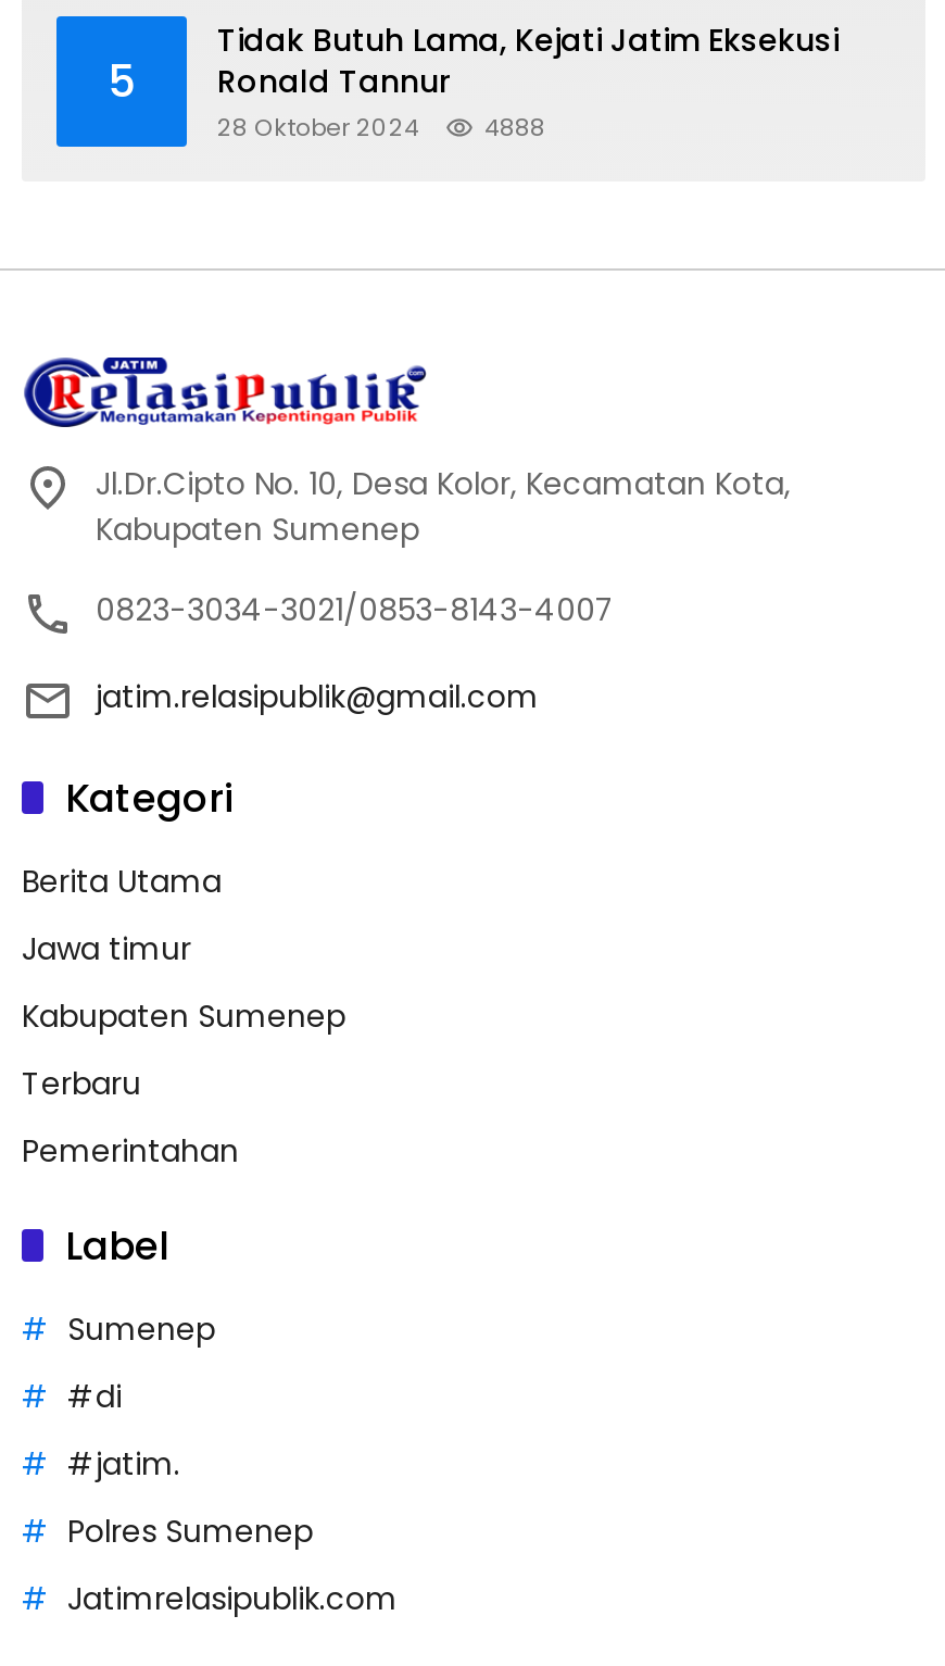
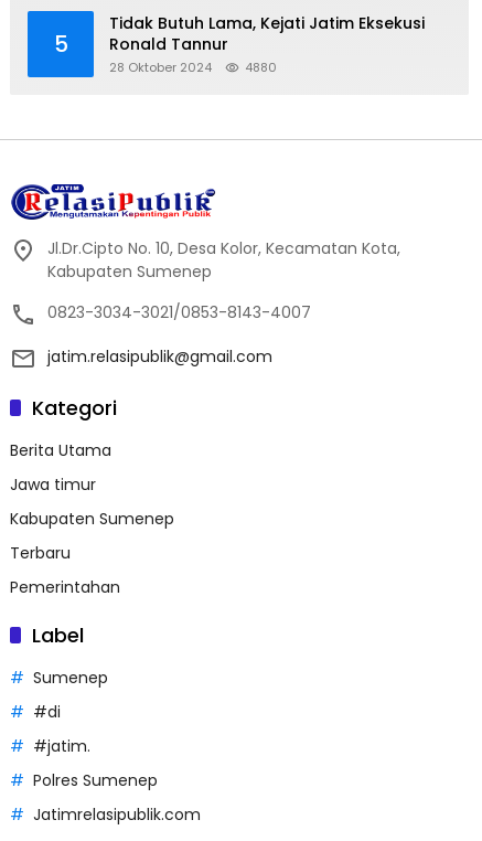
[217,110,545,145] 28 Oktober 2024 4888 -> [109,59,277,76] 28 Oktober 2024 4880

